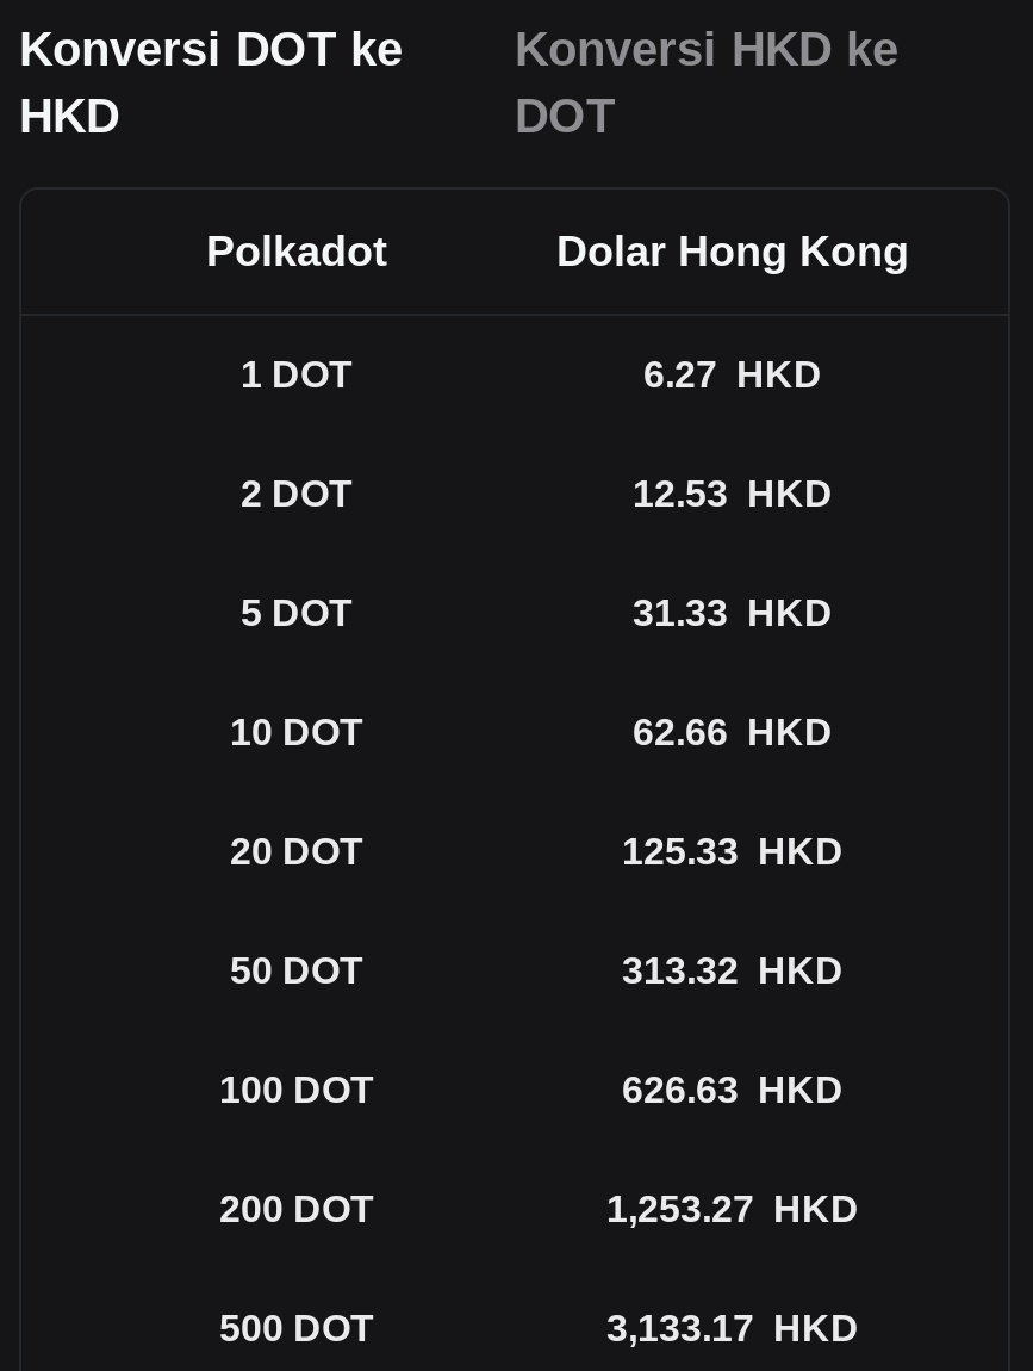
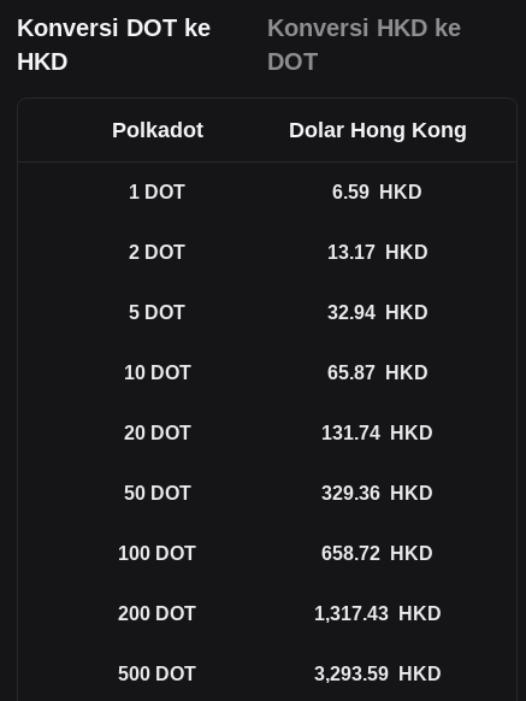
[643,354,822,395] 6.27 HKD -> [332,182,422,202] 6.59 HKD
[633,473,833,514] 12.53 HKD -> [327,242,428,263] 13.17 HKD
[633,593,833,633] 31.33 HKD -> [327,302,428,323] 32.94 HKD
[633,712,833,752] 62.66 HKD -> [327,363,428,383] 65.87 HKD
[622,831,844,871] 125.33 HKD -> [321,423,433,443] 131.74 HKD
[622,950,844,991] 313.32 HKD -> [321,483,433,503] 329.36 HKD
[622,1069,844,1110] 626.63 HKD -> [321,543,433,564] 658.72 HKD
[606,1189,859,1229] 1,253.27 HKD -> [314,603,441,624] 1,317.43 HKD
[606,1308,859,1348] 3,133.17 HKD -> [314,664,441,684] 3,293.59 HKD

